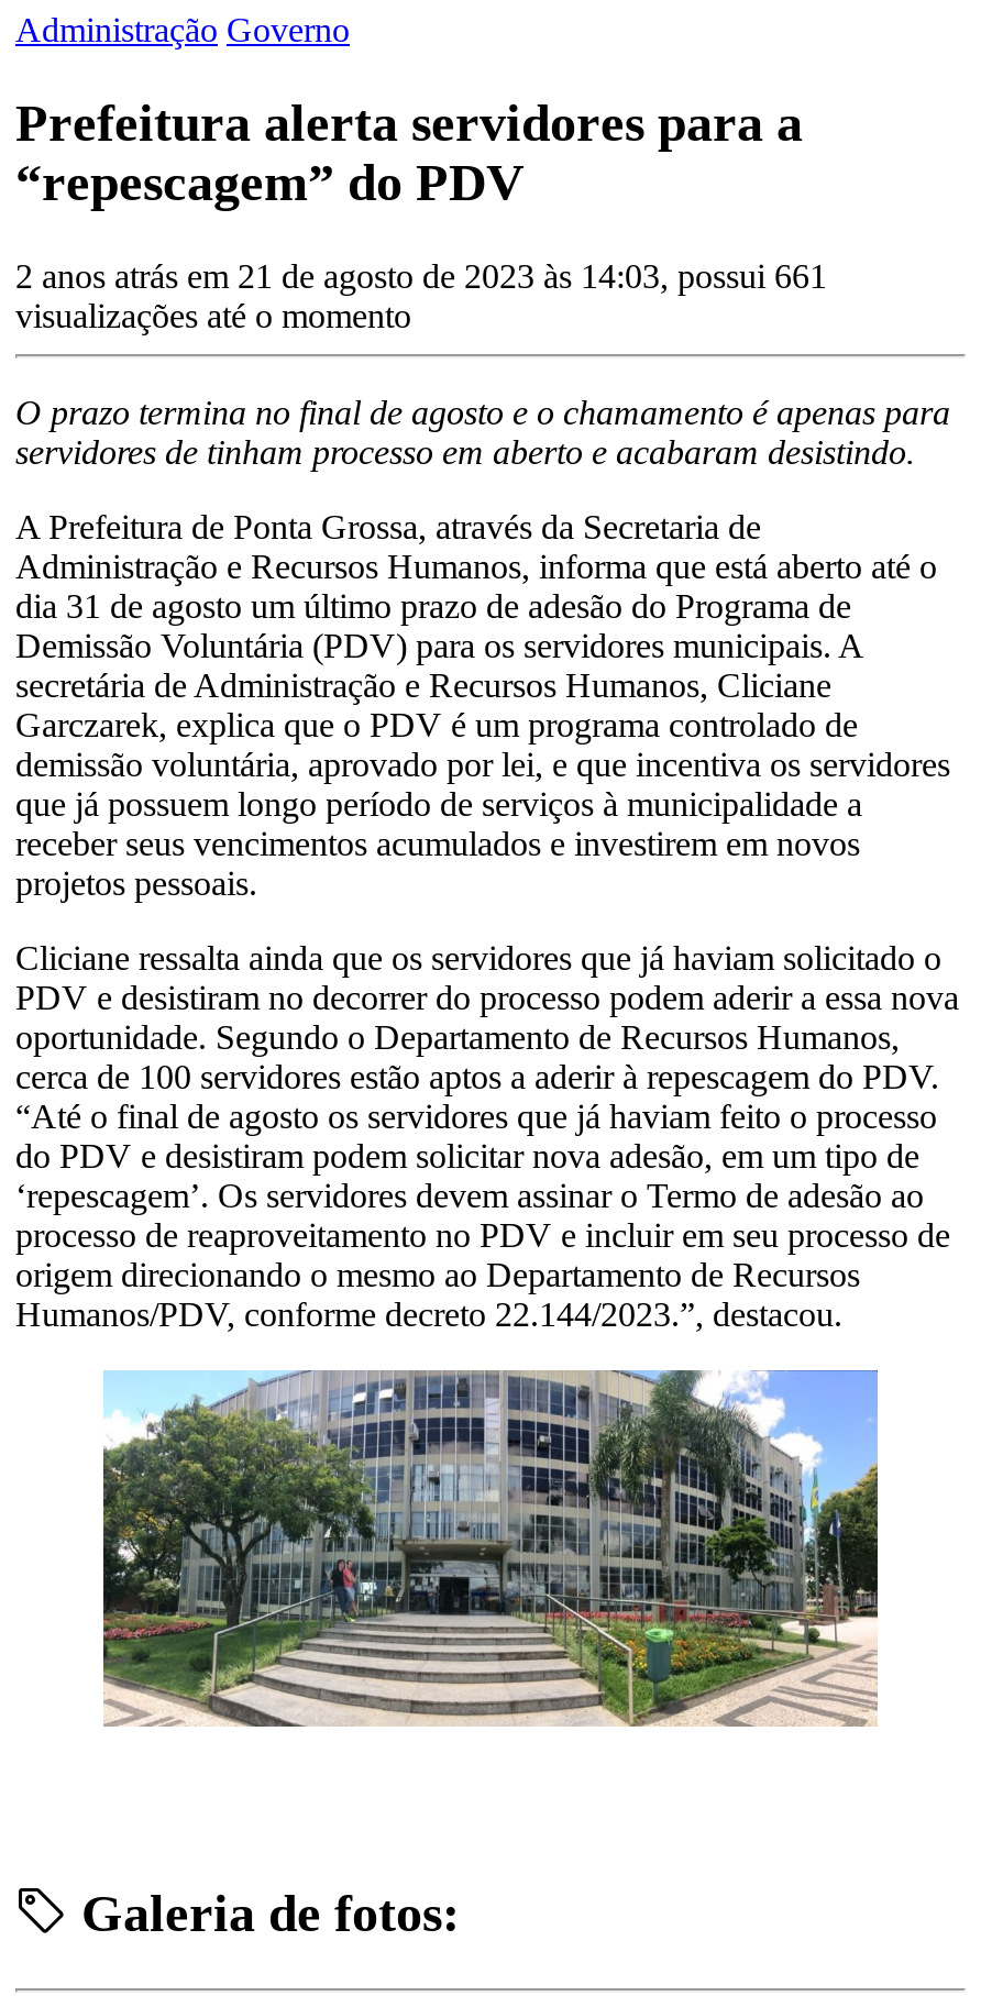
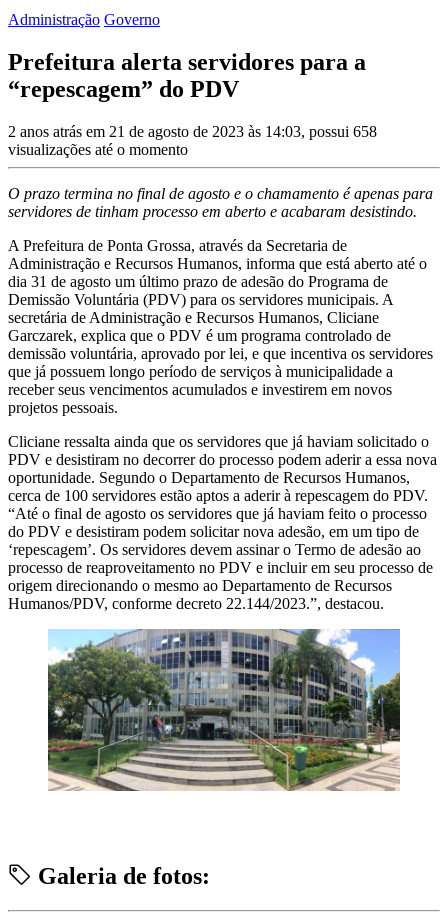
[15,257,827,295] 2 anos atrás em 21 de agosto de 2023 às 14:03, possui 661 -> [8,123,377,140] 2 anos atrás em 21 de agosto de 2023 às 14:03, possui 658

